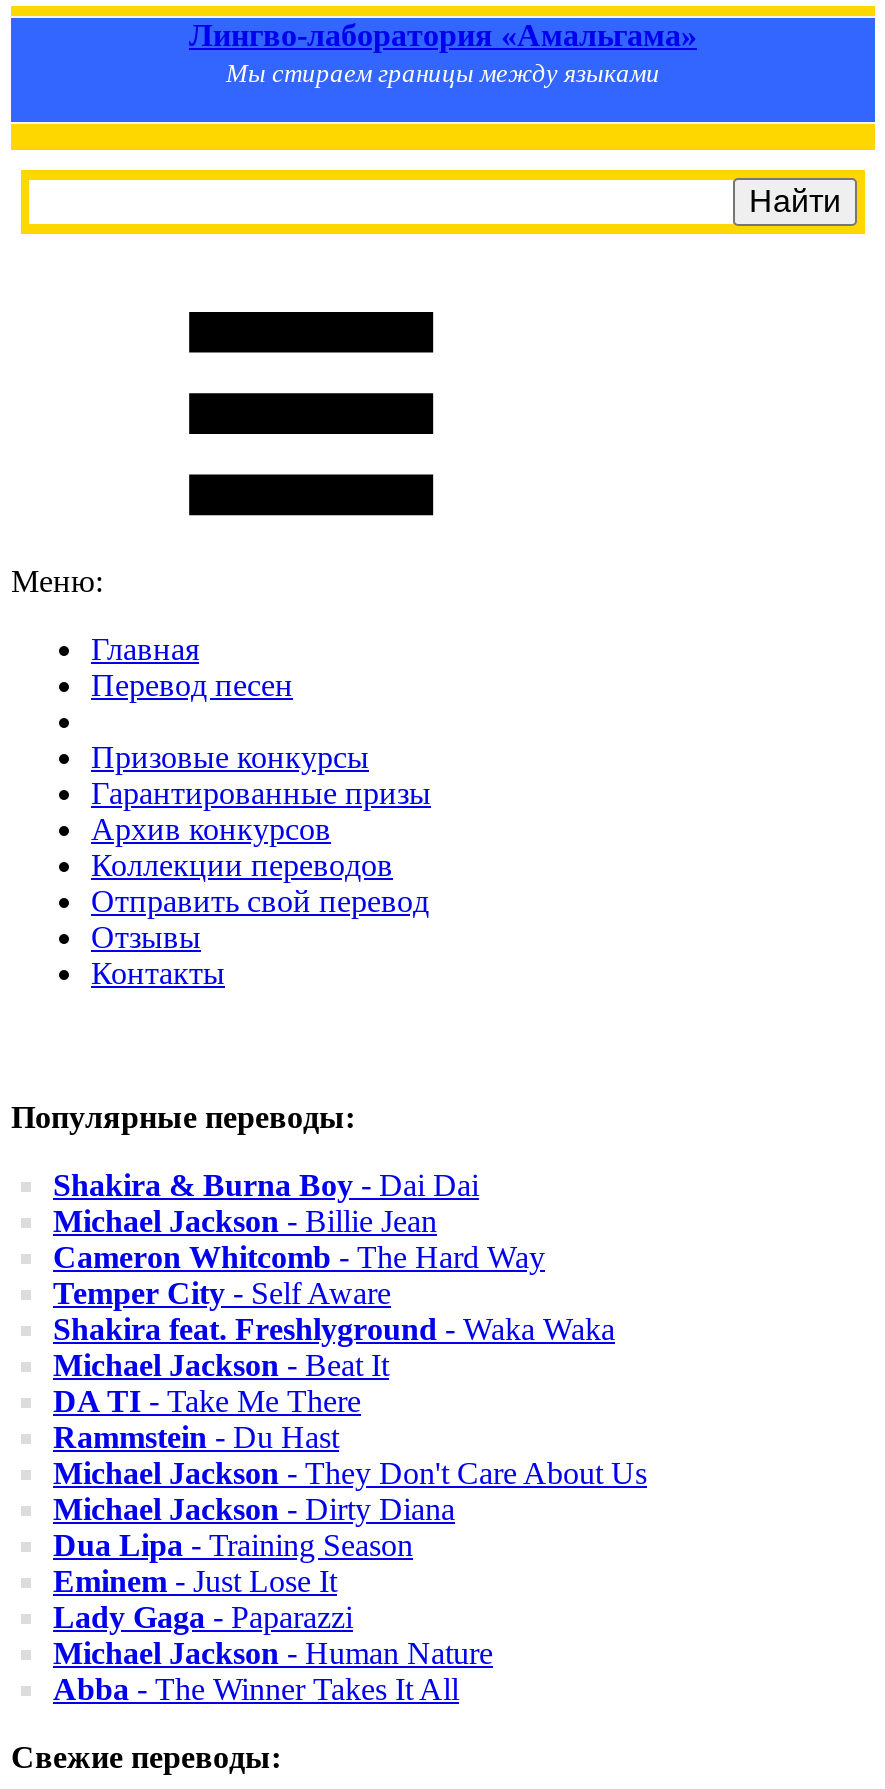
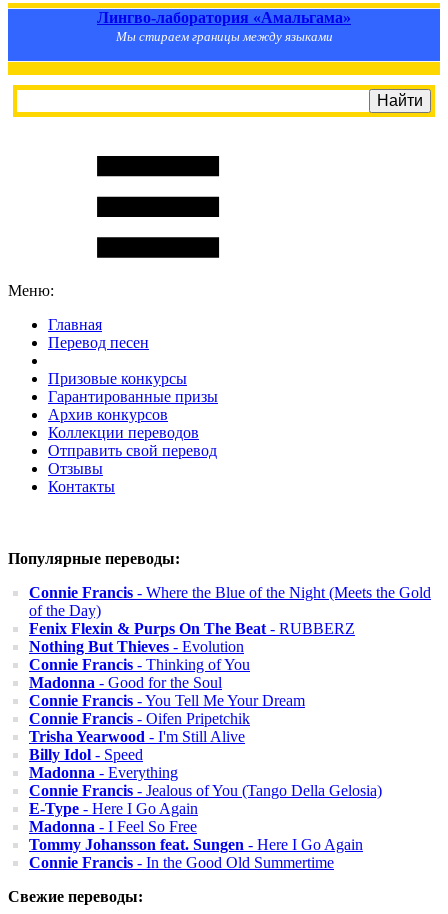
[53,1168,647,1706] Shakira & Burna Boy - Dai Dai | Michael Jackson - Billie Jean | Cameron Whitcomb - The Hard Way | Temper City - Self Aware | Shakira feat. Freshlyground - Waka Waka | Michael Jackson - Beat It | DA TI - Take Me There | Rammstein - Du Hast | Michael Jackson - They Don't Care About Us | Michael Jackson - Dirty Diana | Dua Lipa - Training Season | Eminem - Just Lose It | Lady Gaga - Paparazzi | Michael Jackson - Human Nature | Abba - The Winner Takes It All -> [29,584,431,871] Connie Francis - Where the Blue of the Night (Meets the Gold | of the Day) | Fenix Flexin & Purps On The Beat - RUBBERZ | Nothing But Thieves - Evolution | Connie Francis - Thinking of You | Madonna - Good for the Soul | Connie Francis - You Tell Me Your Dream | Connie Francis - Oifen Pripetchik | Trisha Yearwood - I'm Still Alive | Billy Idol - Speed | Madonna - Everything | Connie Francis - Jealous of You (Tango Della Gelosia) | E-Type - Here I Go Again | Madonna - I Feel So Free | Tommy Johansson feat. Sungen - Here I Go Again | Connie Francis - In the Good Old Summertime

